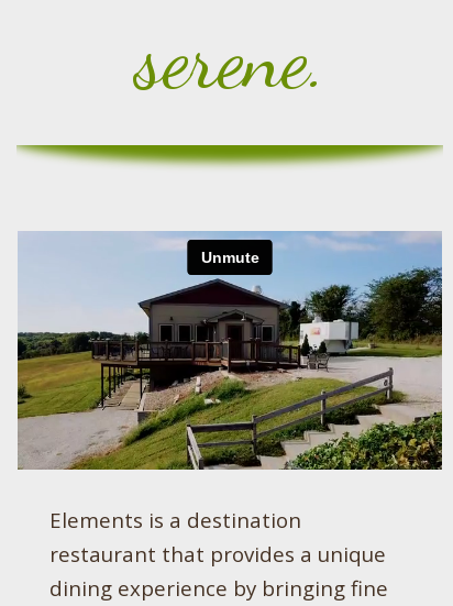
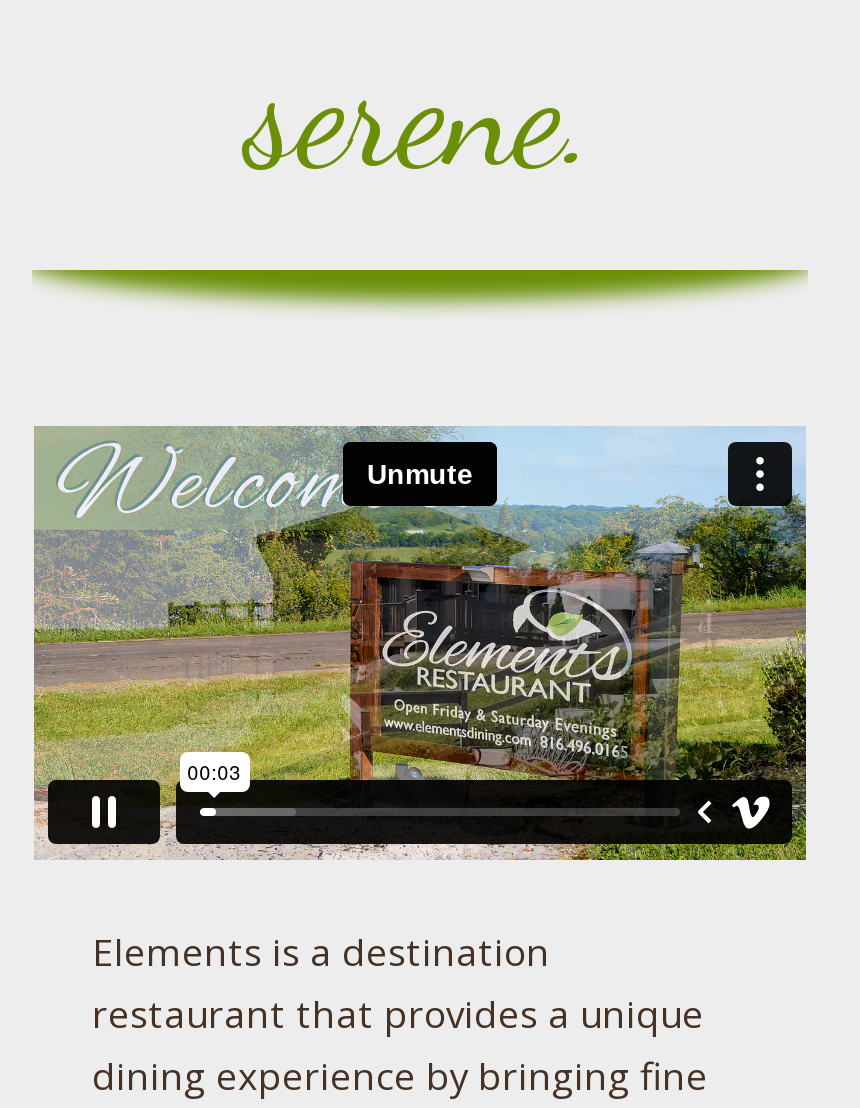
[16,231,443,471] [image] -> [32,426,808,862] [image]

